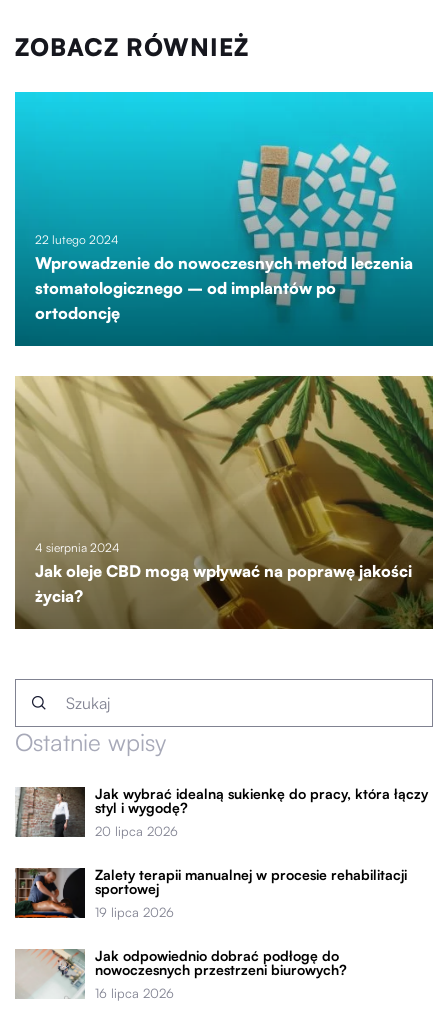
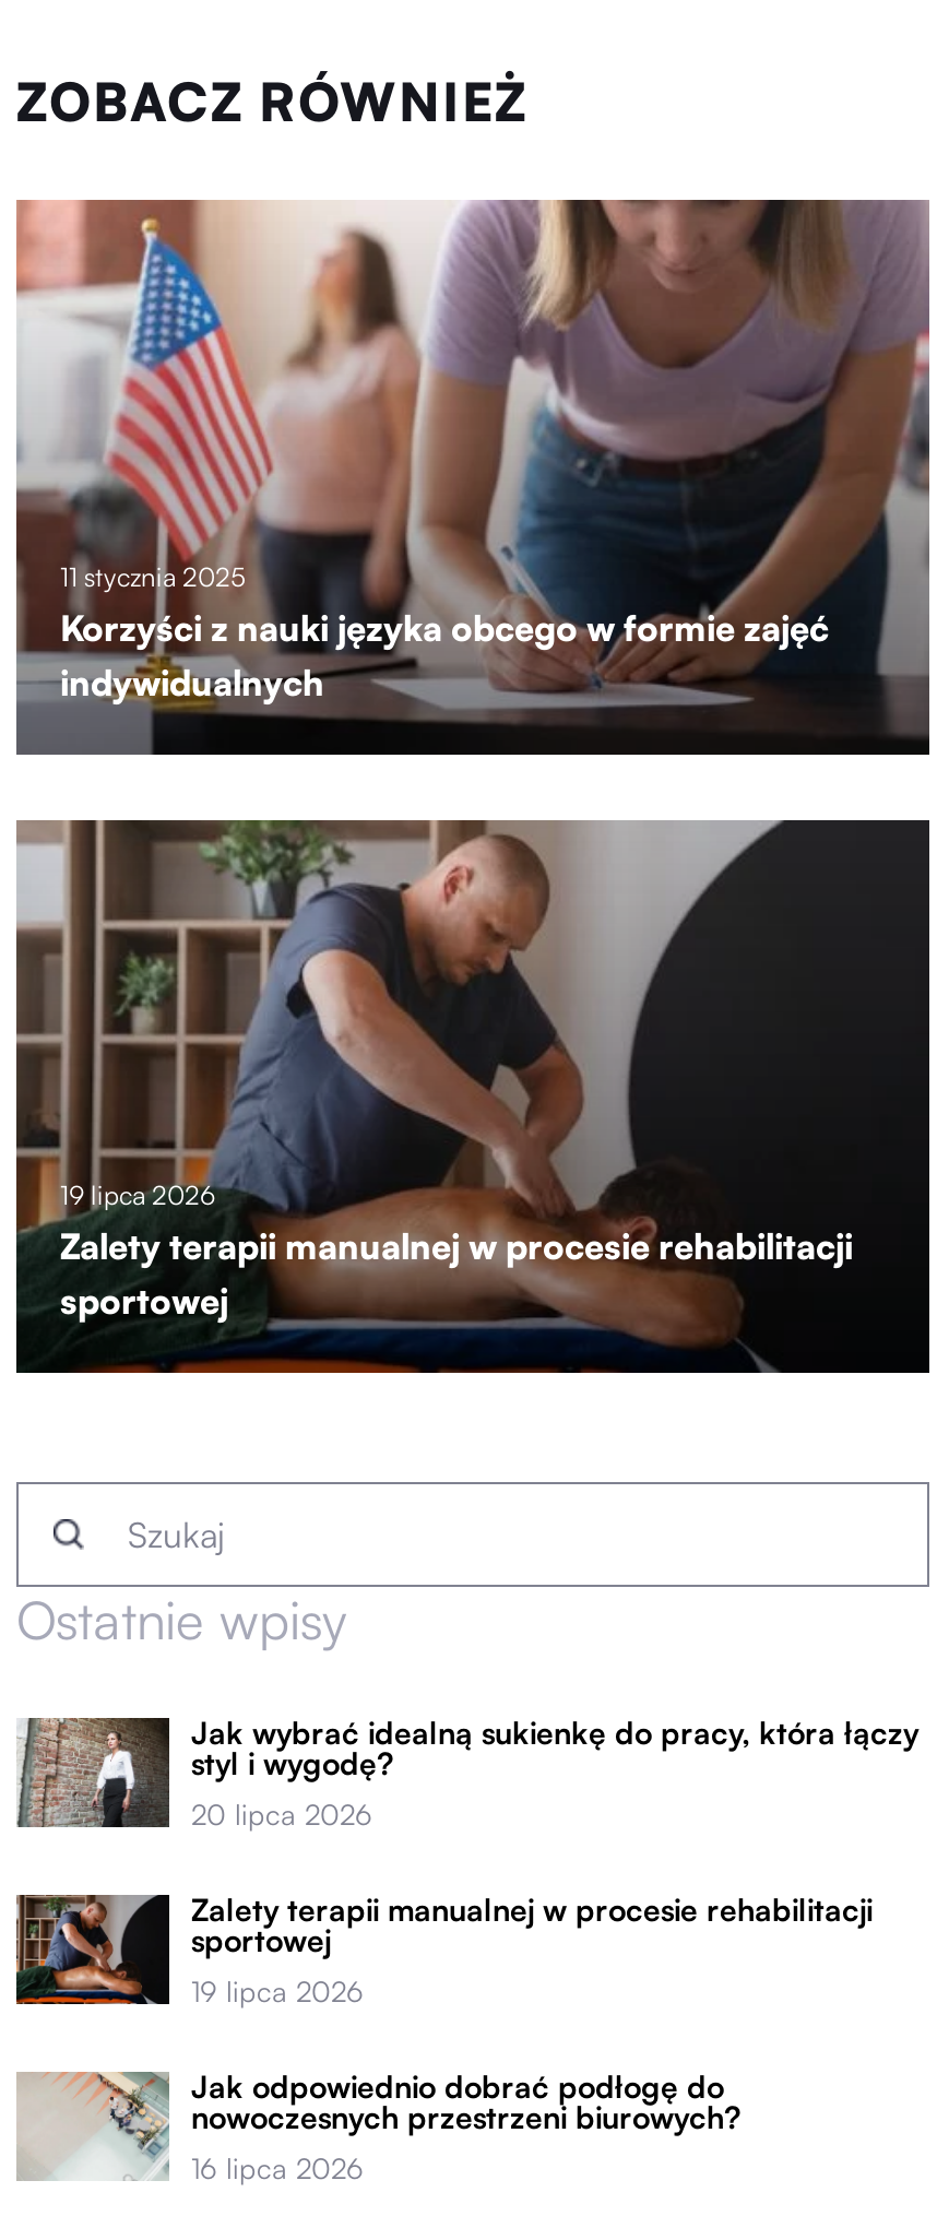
[14,91,434,347] [image] | 22 lutego 2024 | Wprowadzenie do nowoczesnych metod leczenia | stomatologicznego – od implantów po | ortodoncję -> [14,198,932,757] [image] | 11 stycznia 2025 | Korzyści z nauki języka obcego w formie zajęć | indywidualnych
[14,375,434,629] [image] | 4 sierpnia 2024 | Jak oleje CBD mogą wpływać na poprawę jakości | życia? -> [14,818,932,1373] [image] | 19 lipca 2026 | Zalety terapii manualnej w procesie rehabilitacji | sportowej

